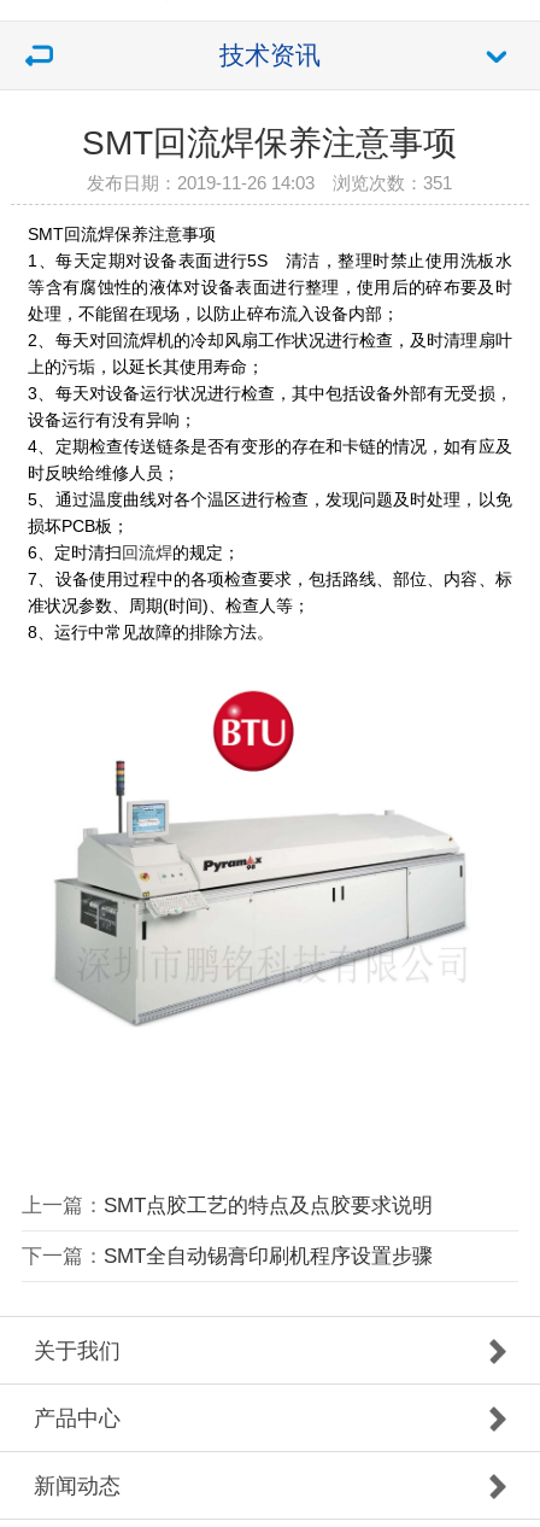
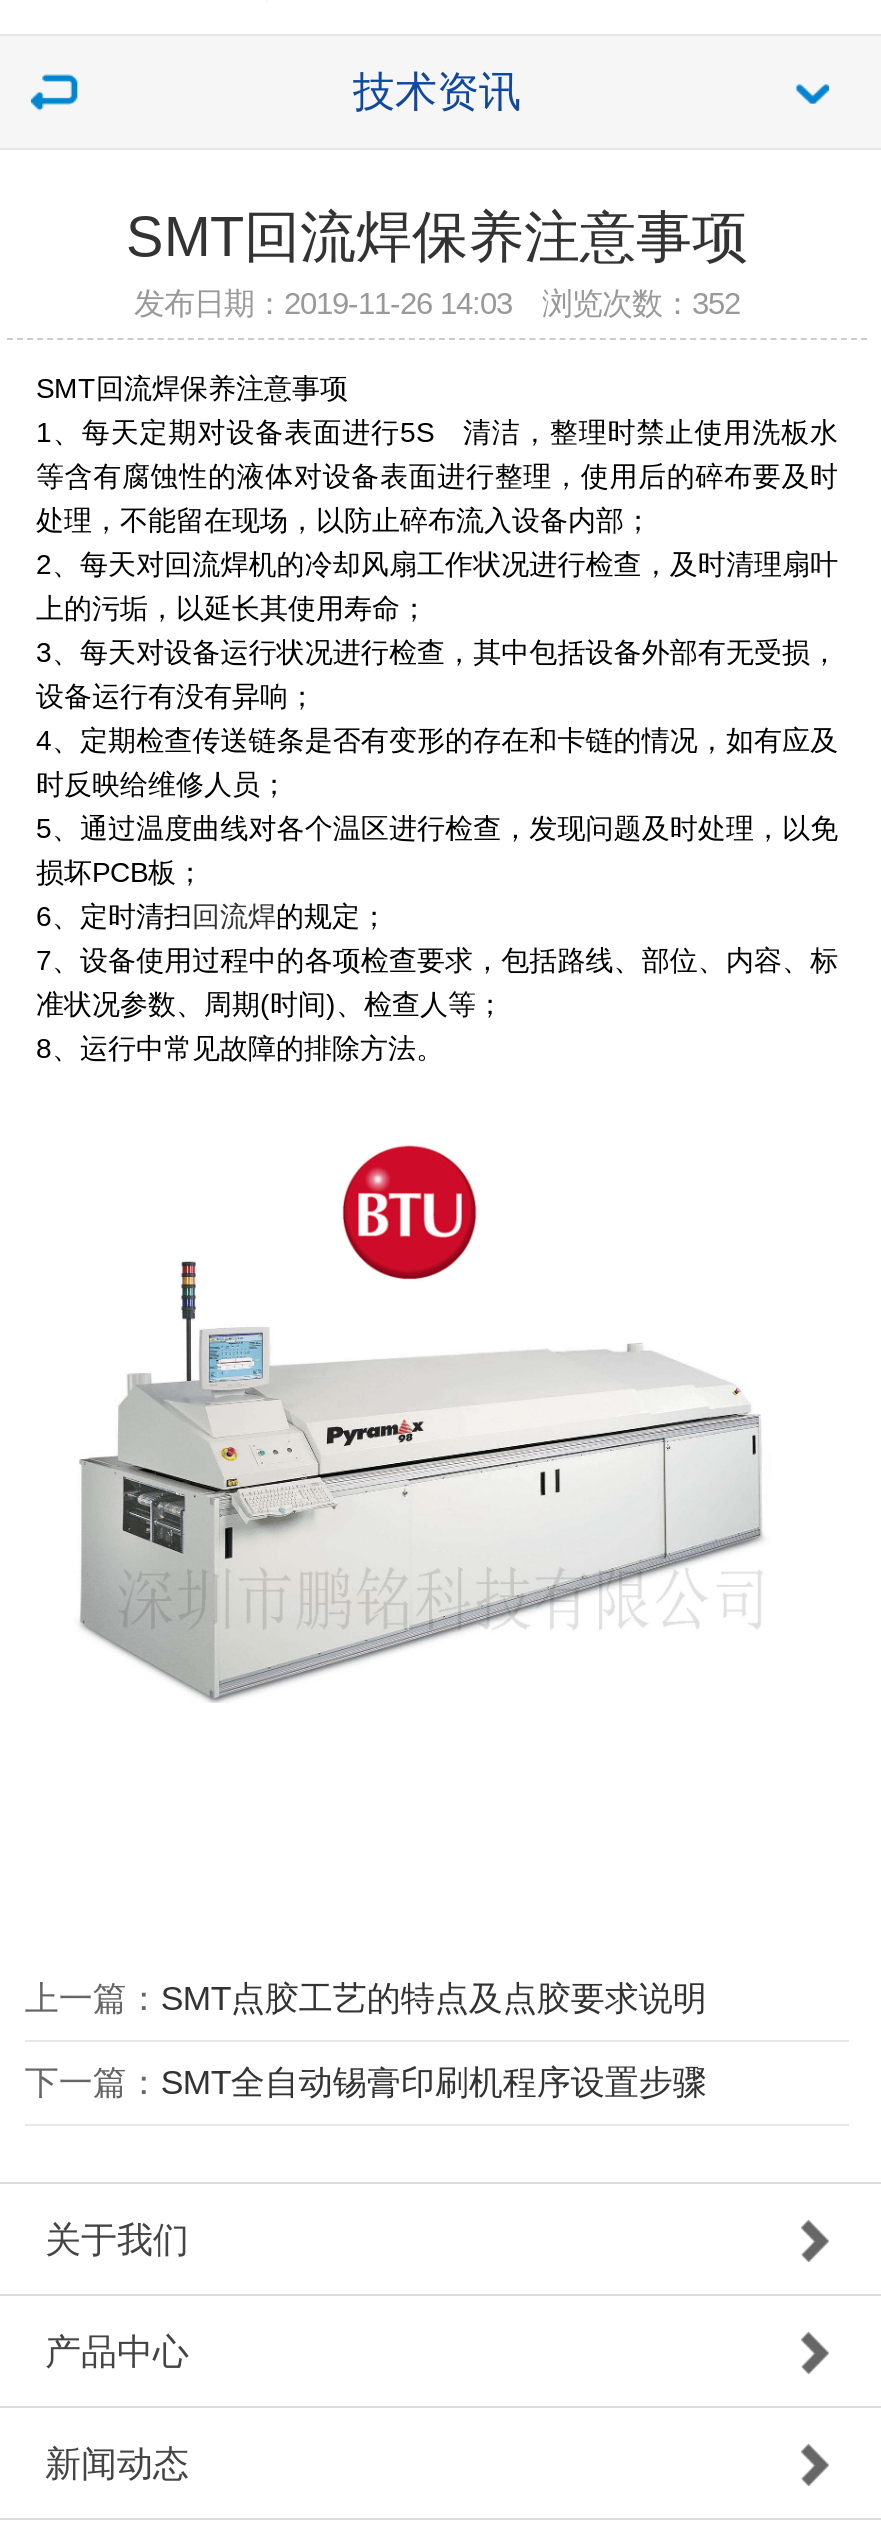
[87,172,453,193] 发布日期：2019-11-26 14:03 浏览次数：351 -> [134,286,740,320] 发布日期：2019-11-26 14:03 浏览次数：352

